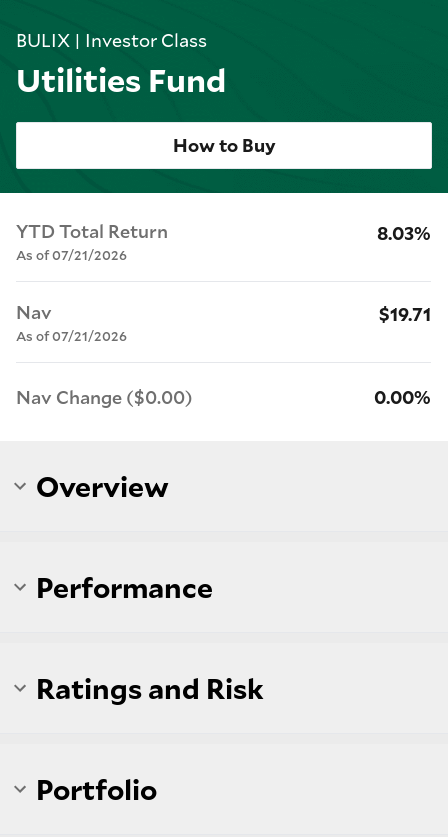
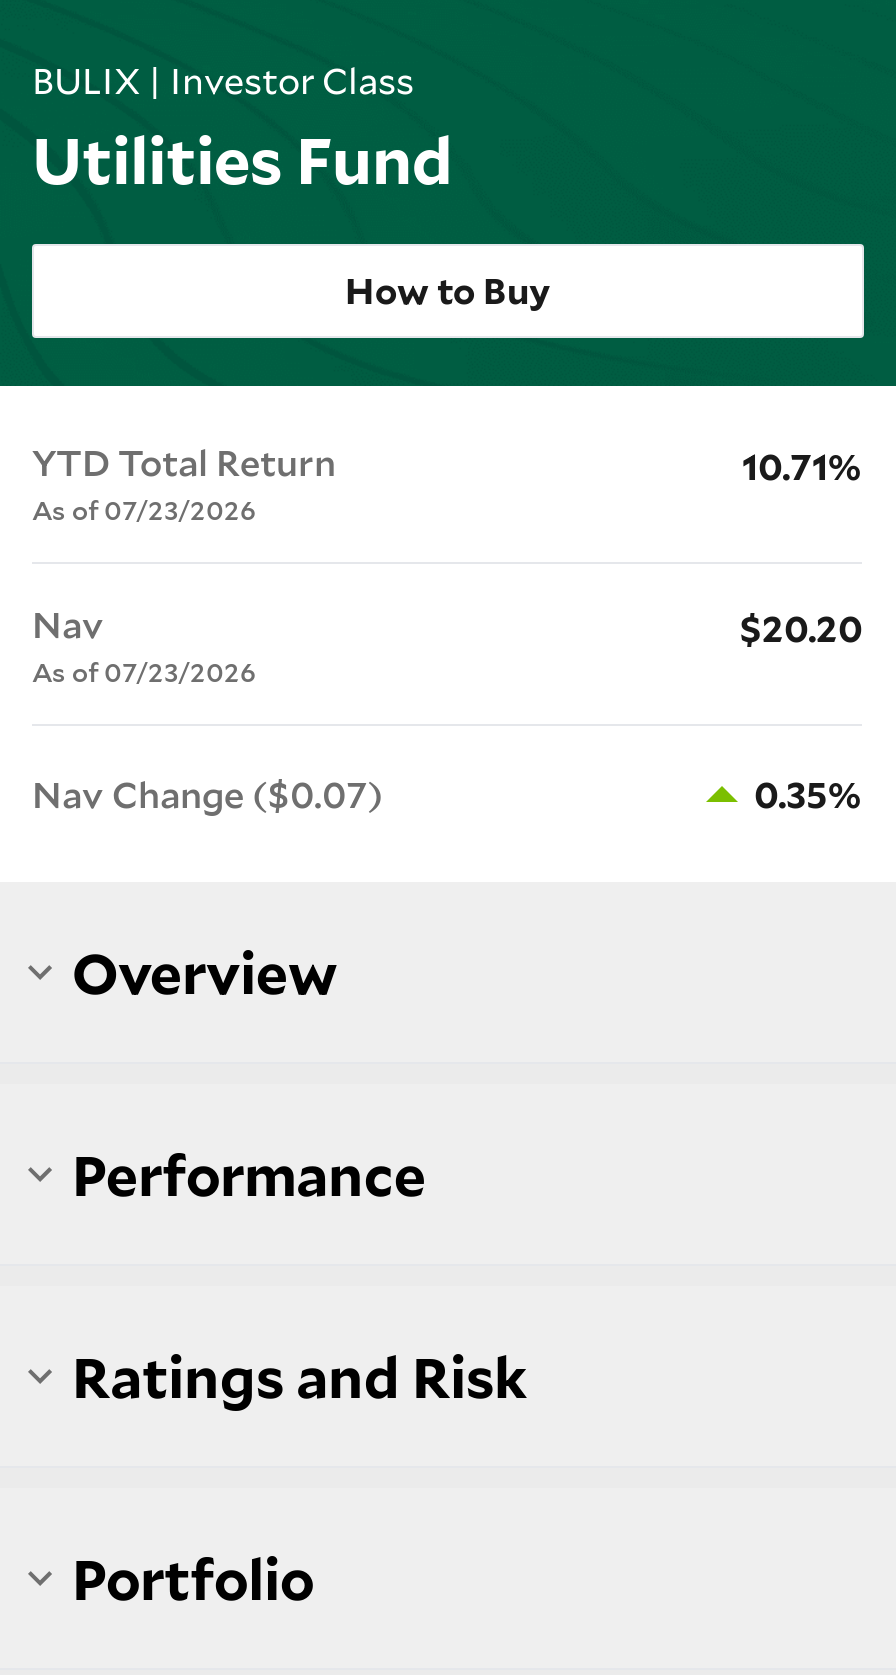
[377,221,431,245] 8.03% -> [742,442,862,490] 10.71%
[16,246,127,264] As of 07/21/2026 -> [32,492,256,528] As of 07/23/2026
[379,302,431,326] $19.71 -> [740,604,862,652] $20.20
[16,327,127,345] As of 07/21/2026 -> [32,654,256,690] As of 07/23/2026
[16,385,193,409] Nav Change ($0.00) -> [32,770,384,818] Nav Change ($0.07)
[374,385,431,409] 0.00% -> [754,770,862,818] 0.35%

